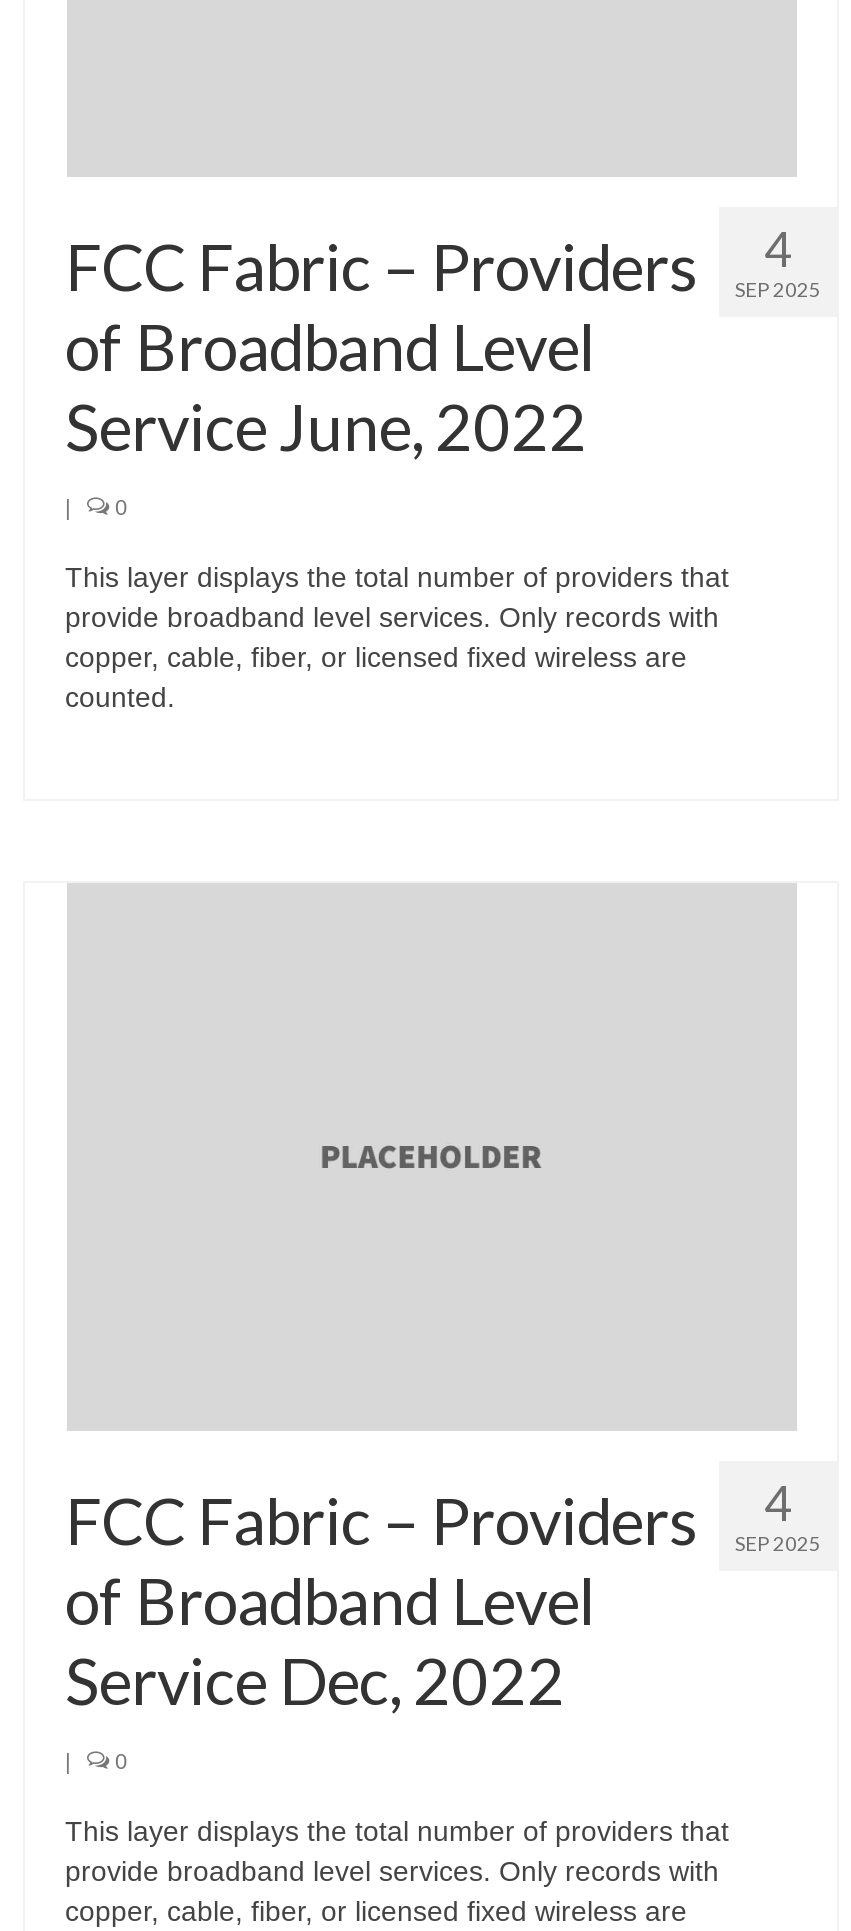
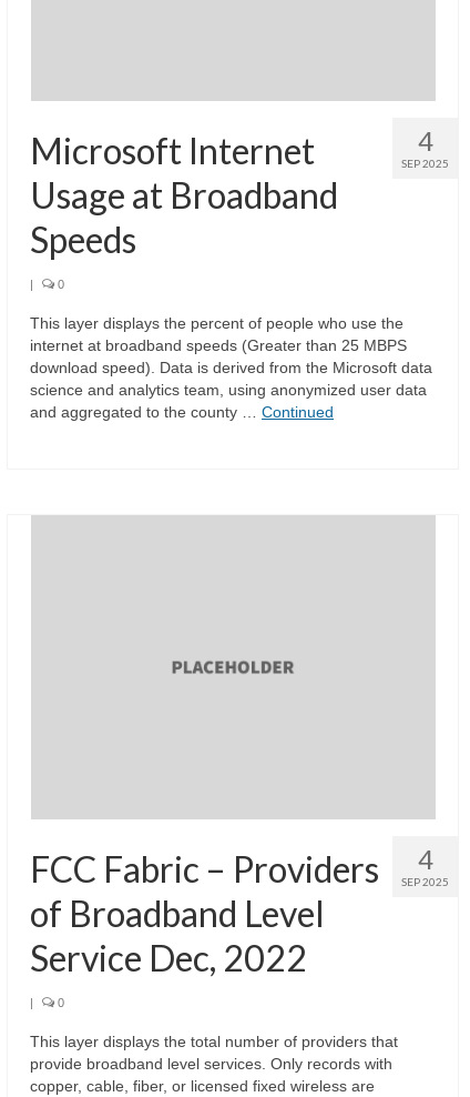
[65,227,695,465] FCC Fabric – Providers | of Broadband Level | Service June, 2022 -> [30,129,338,261] Microsoft Internet | Usage at Broadband | Speeds
[65,561,729,713] This layer displays the total number of providers that | provide broadband level services. Only records with | copper, cable, fiber, or licensed fixed wireless are | counted. -> [30,314,432,421] This layer displays the percent of people who use the | internet at broadband speeds (Greater than 25 MBPS | download speed). Data is derived from the Microsoft data | science and analytics team, using anonymized user data | and aggregated to the county … Continued

